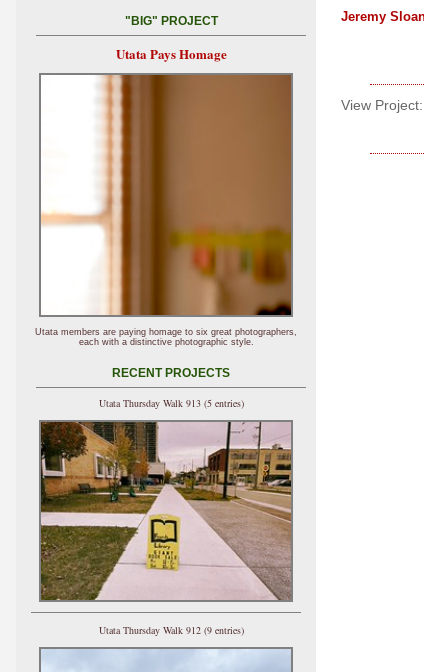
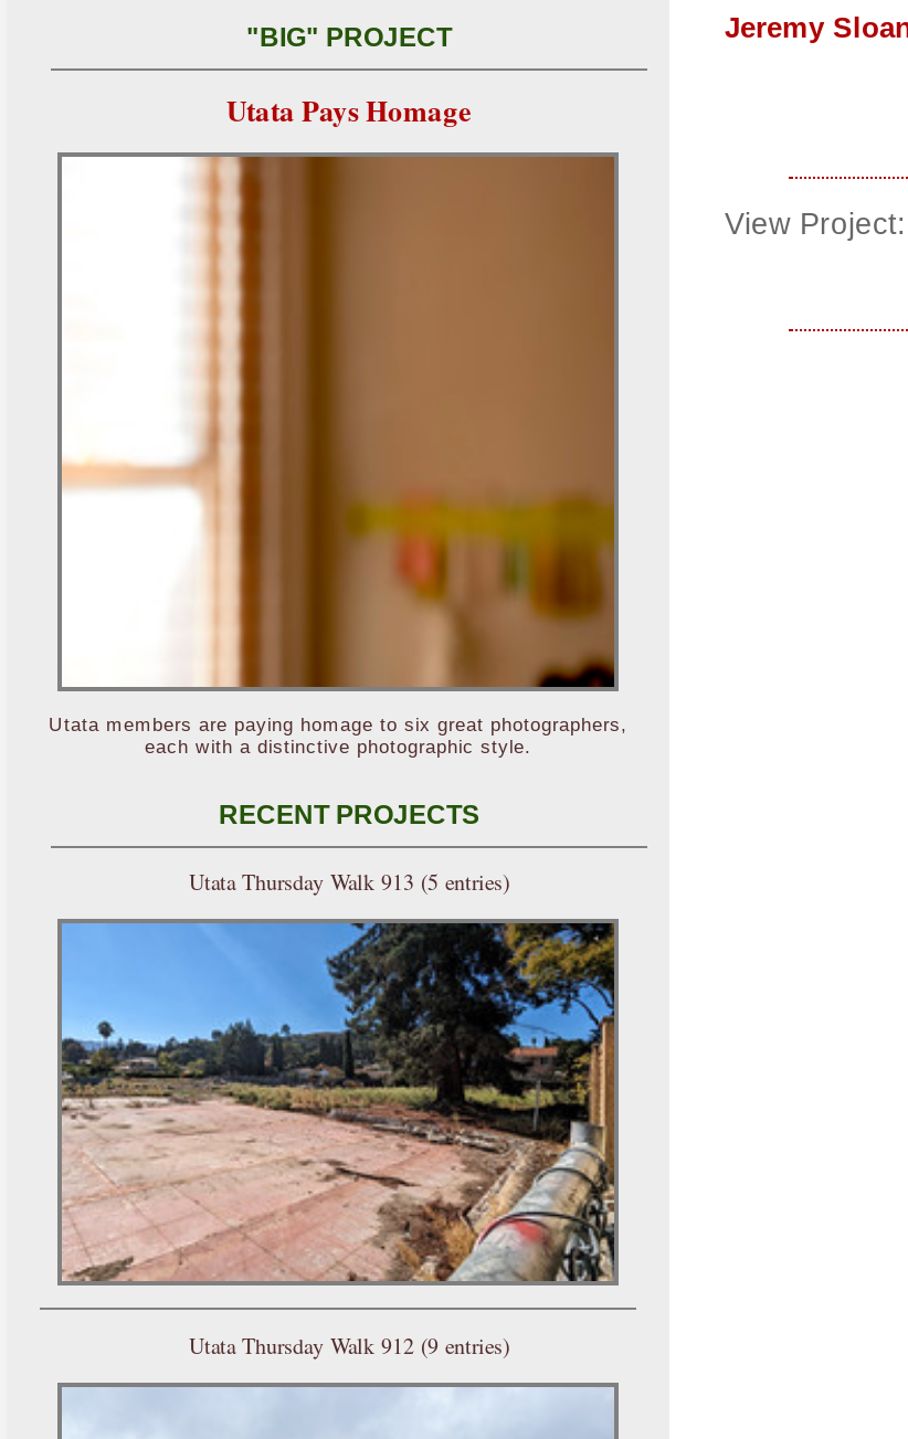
[40,421,292,601] [image] -> [62,921,616,1285] [image]

